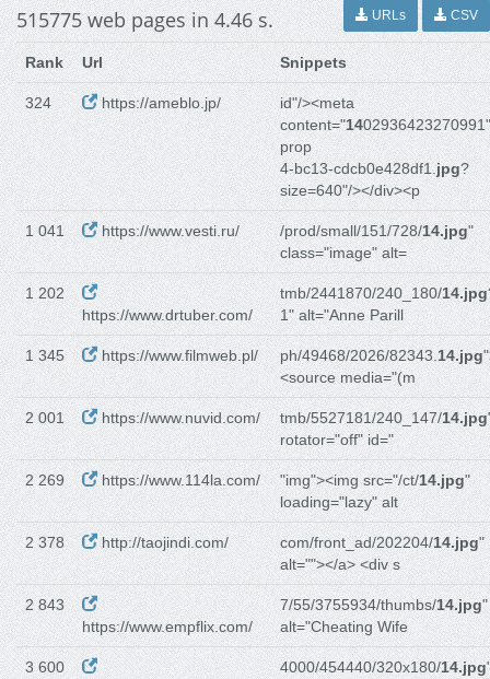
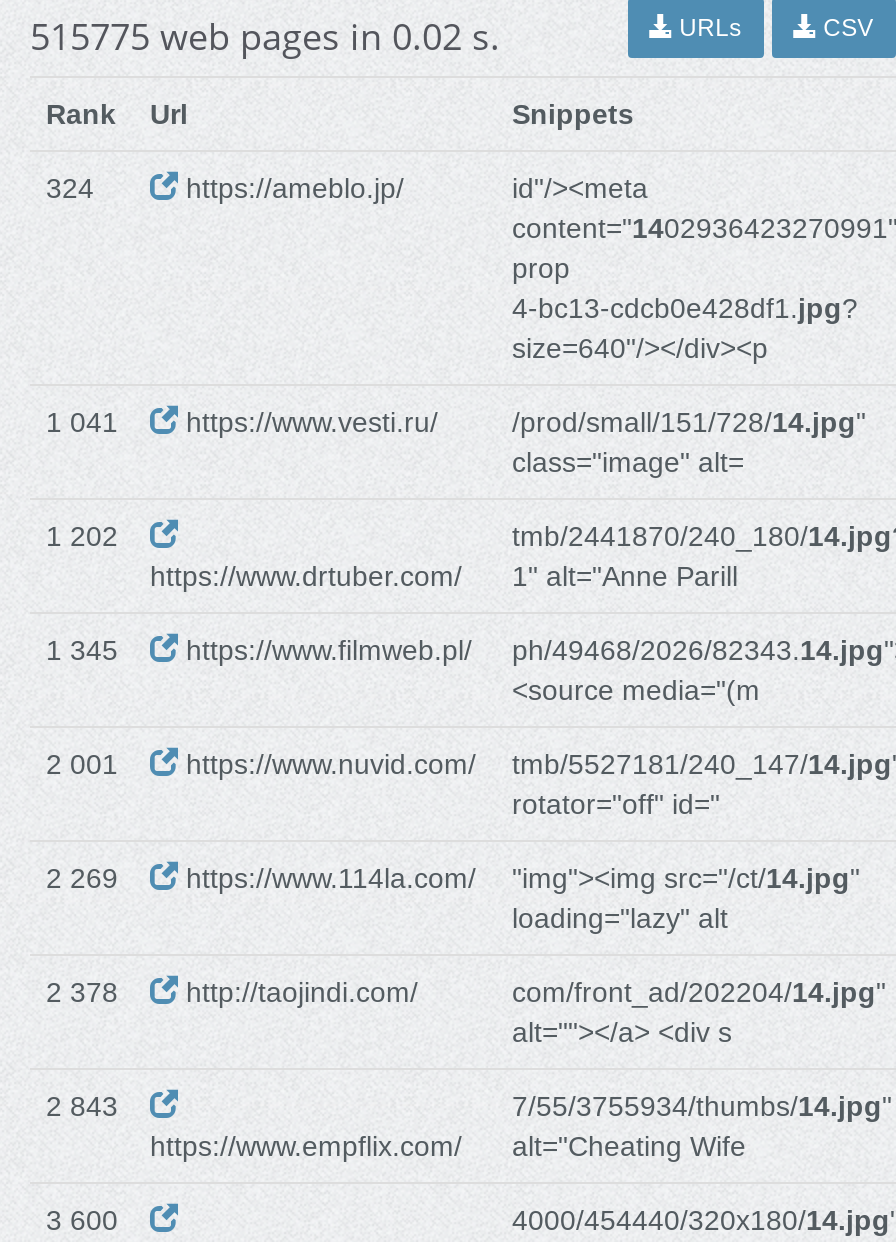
[16,7,273,33] 515775 web pages in 4.46 s. -> [30,12,500,60] 515775 web pages in 0.02 s.

